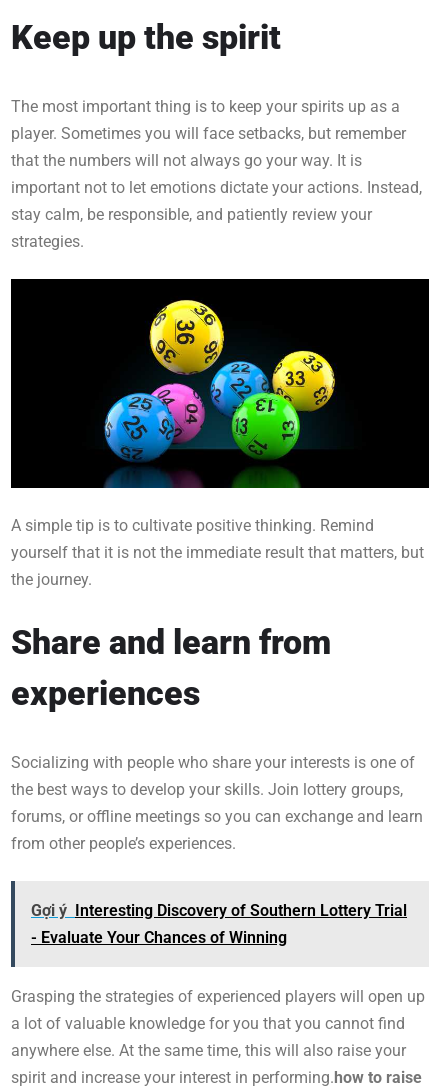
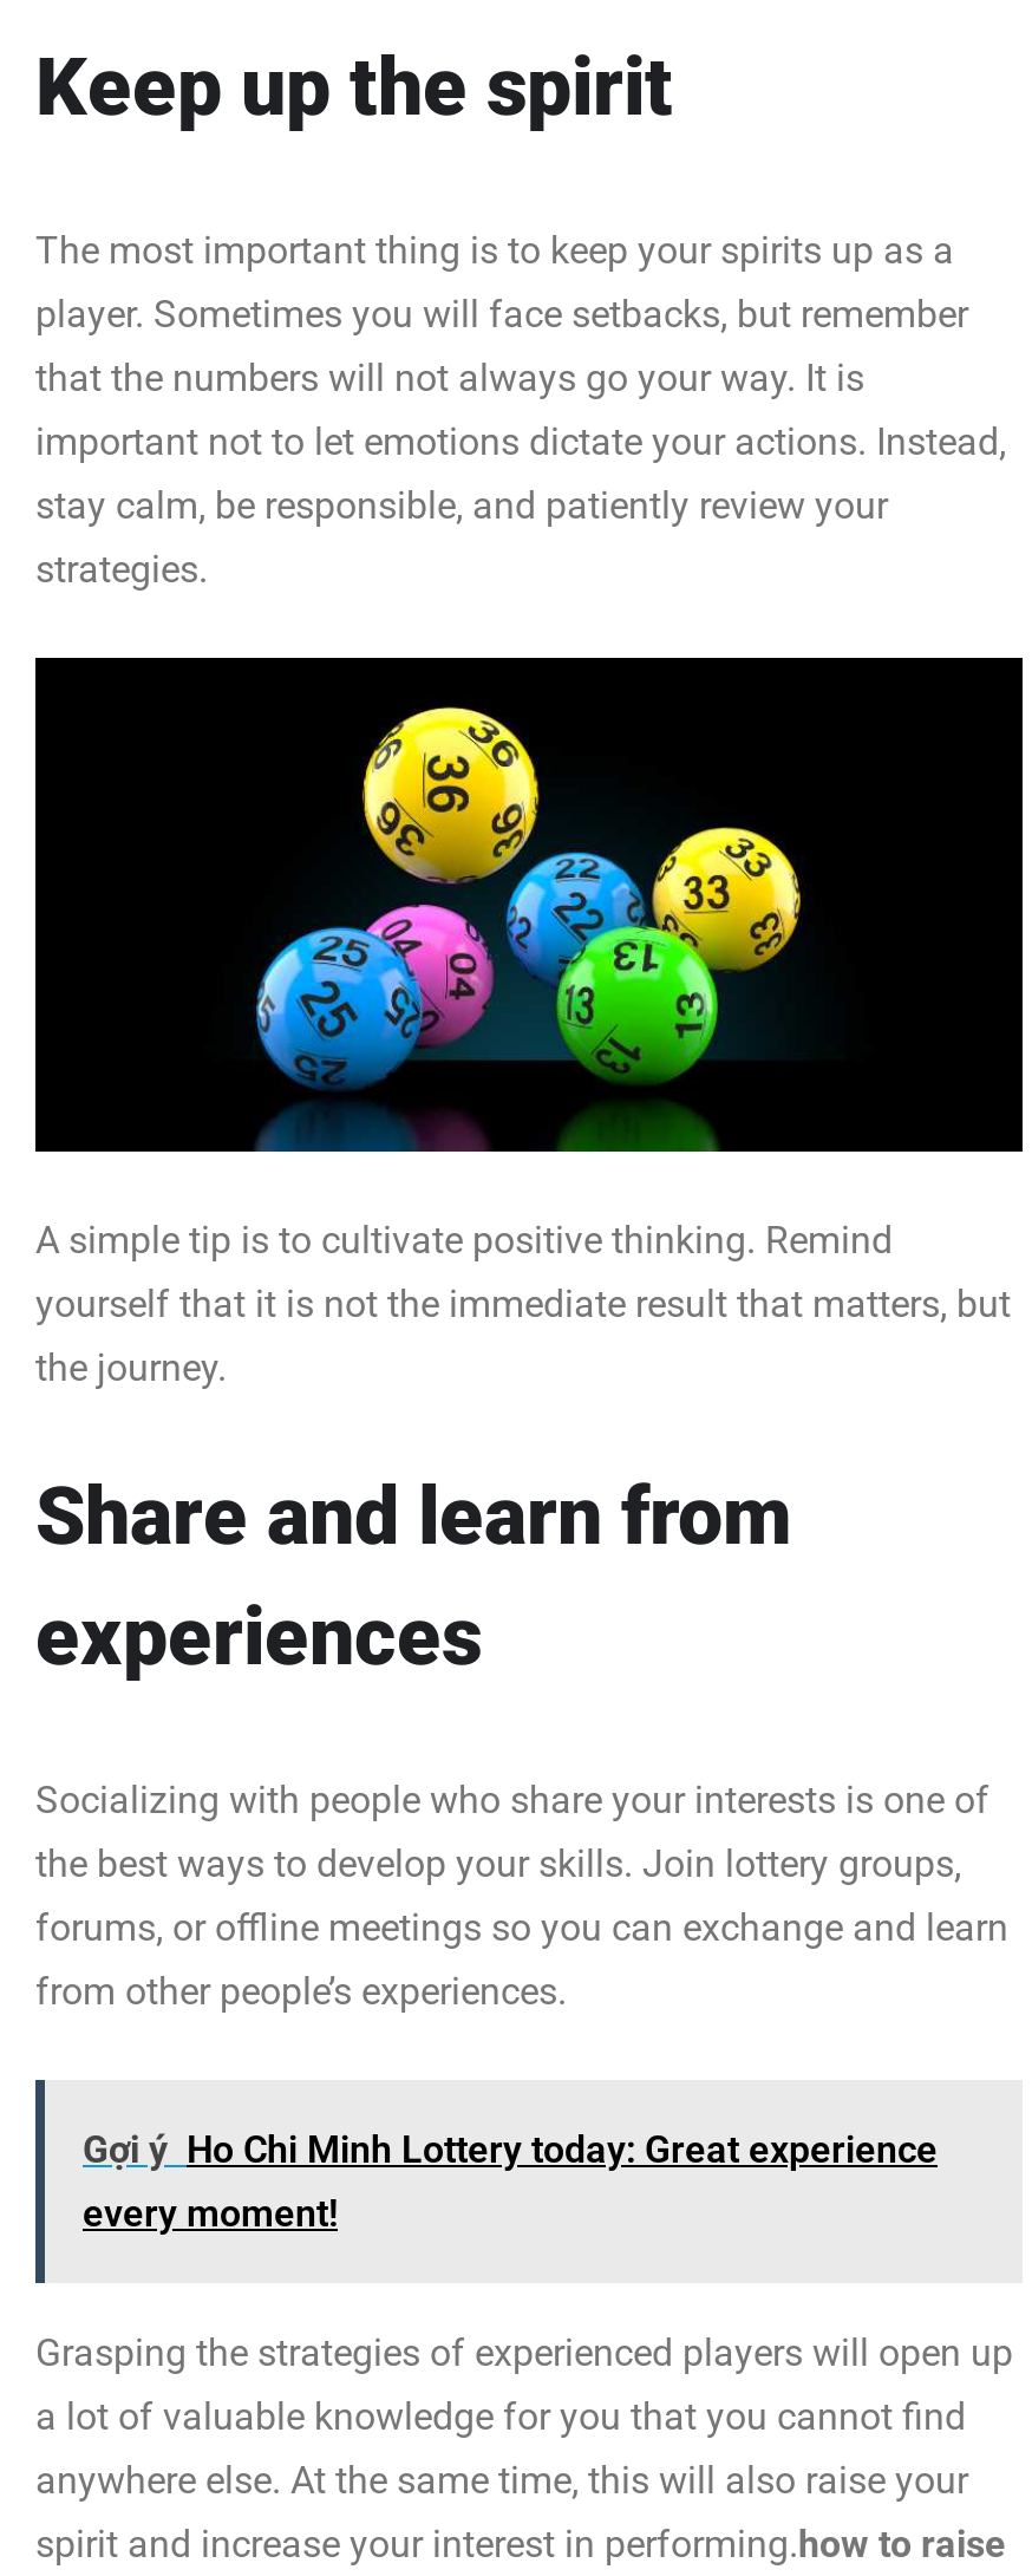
[31,901,407,947] Gợi ý Interesting Discovery of Southern Lottery Trial | - Evaluate Your Chances of Winning -> [83,2127,938,2235] Gợi ý Ho Chi Minh Lottery today: Great experience | every moment!

